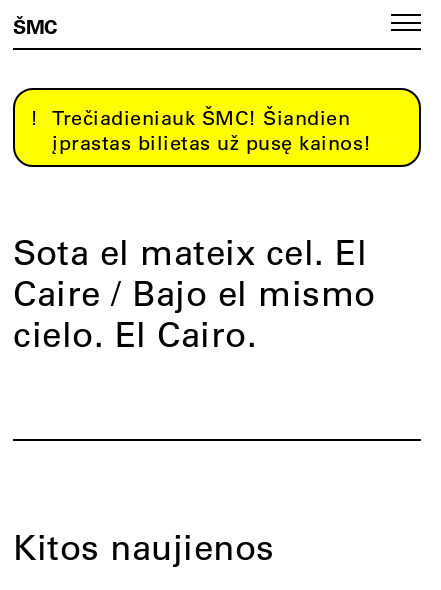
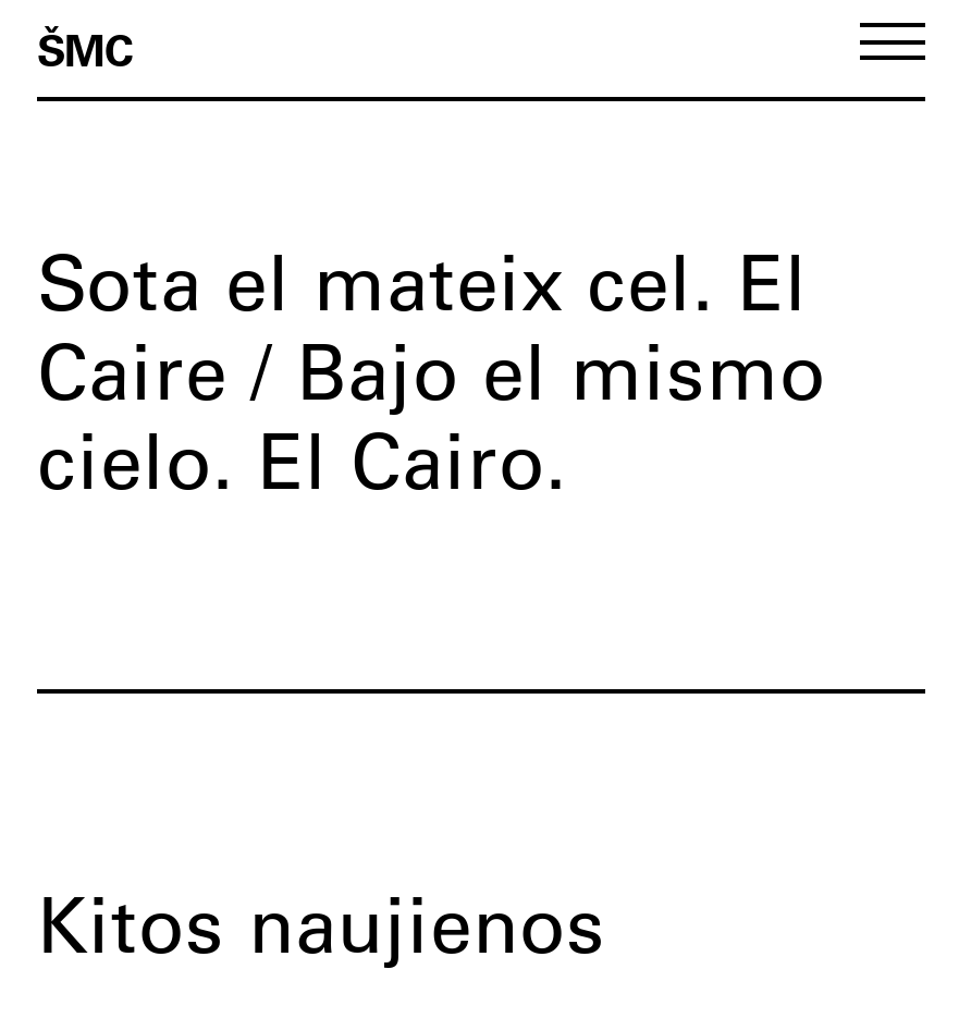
[52,105,371,155] Trečiadieniauk ŠMC! Šiandien | įprastas bilietas už pusę kainos! -> none

